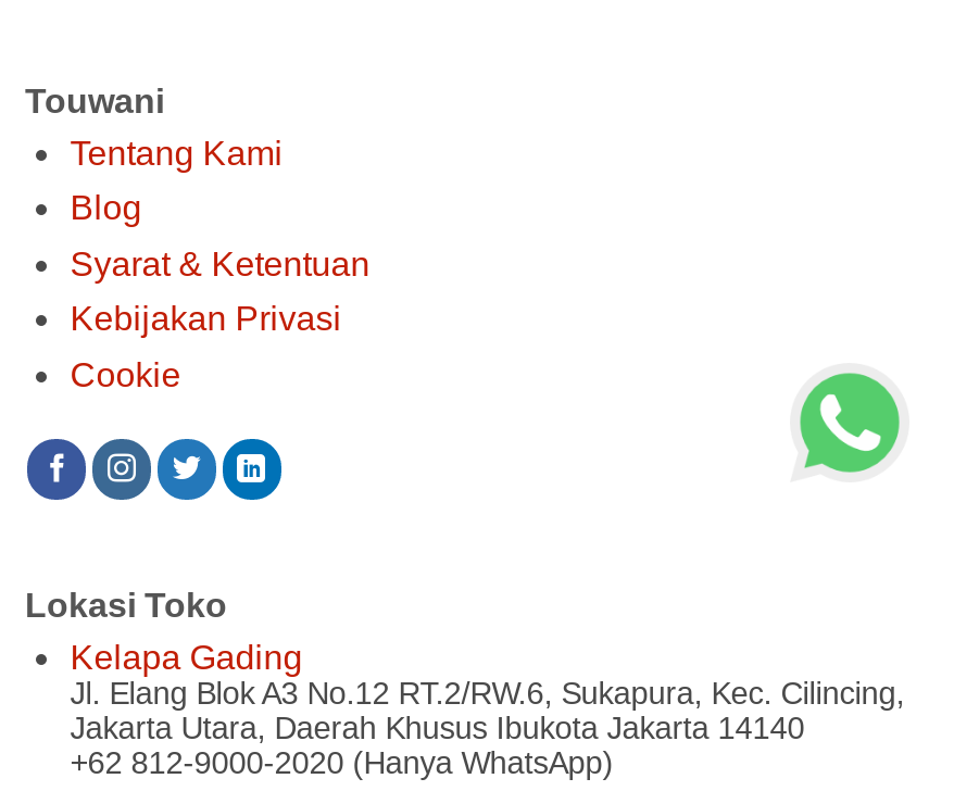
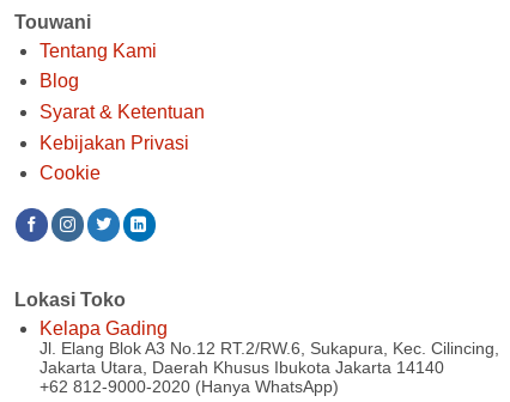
[796,369,905,476] [image] -> none

